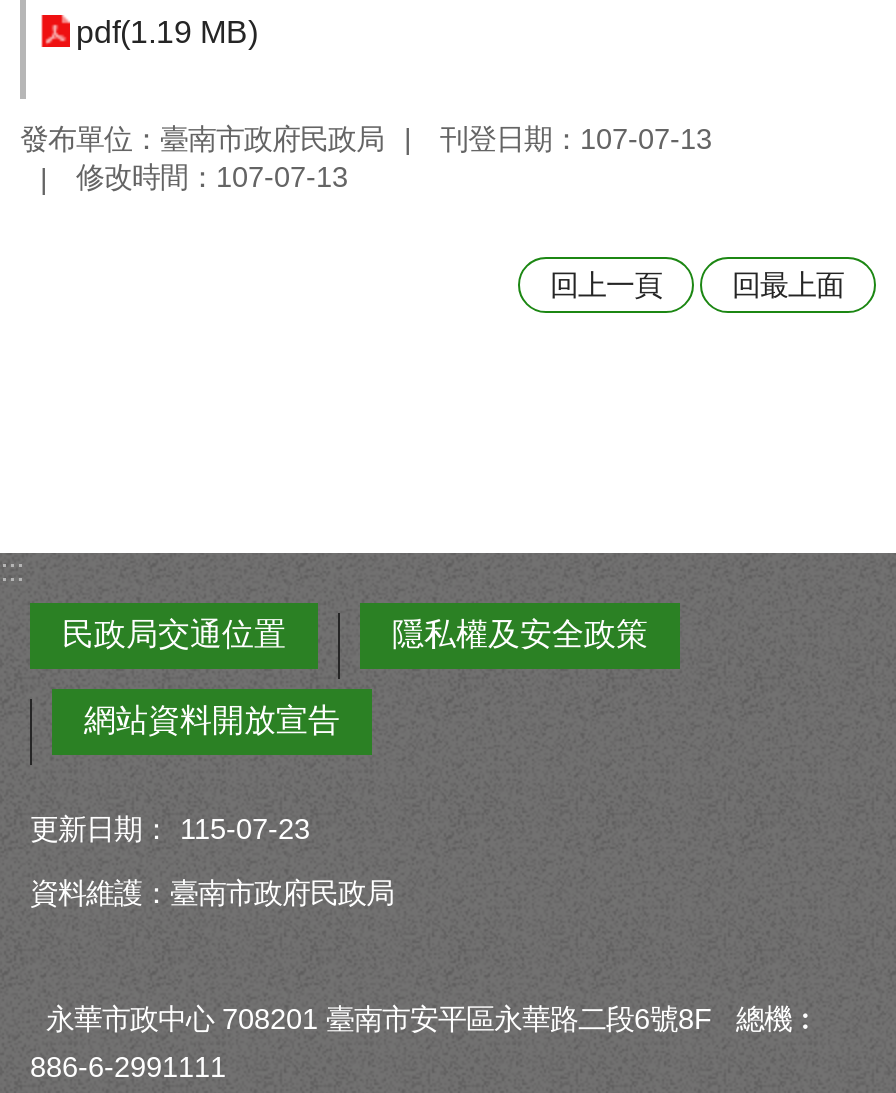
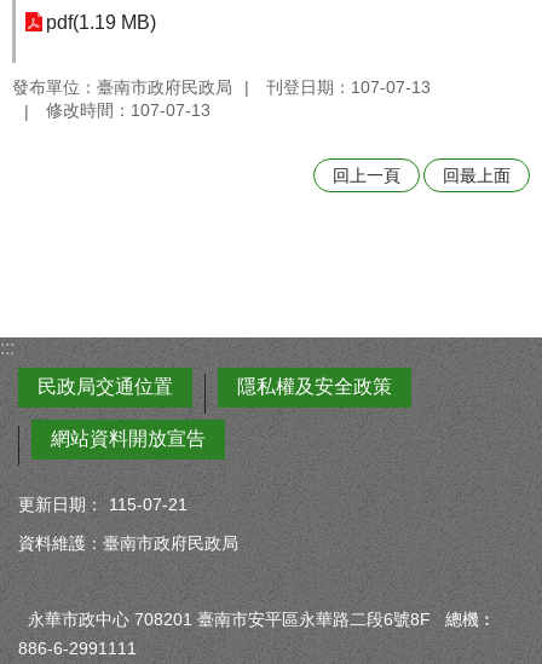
[30,814,310,846] 更新日期： 115-07-23 -> [18,495,188,515] 更新日期： 115-07-21

